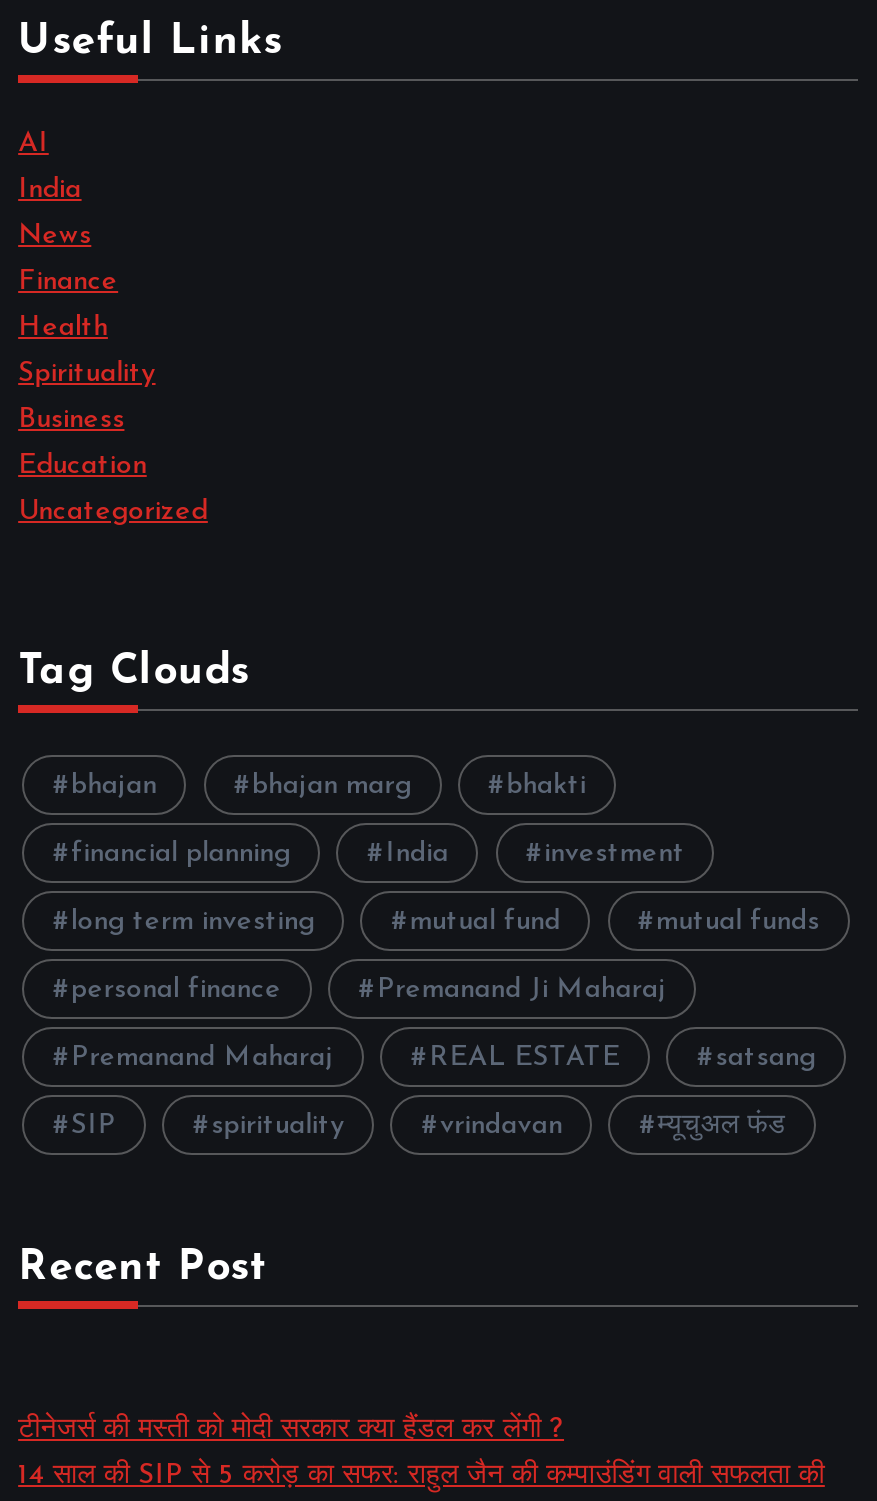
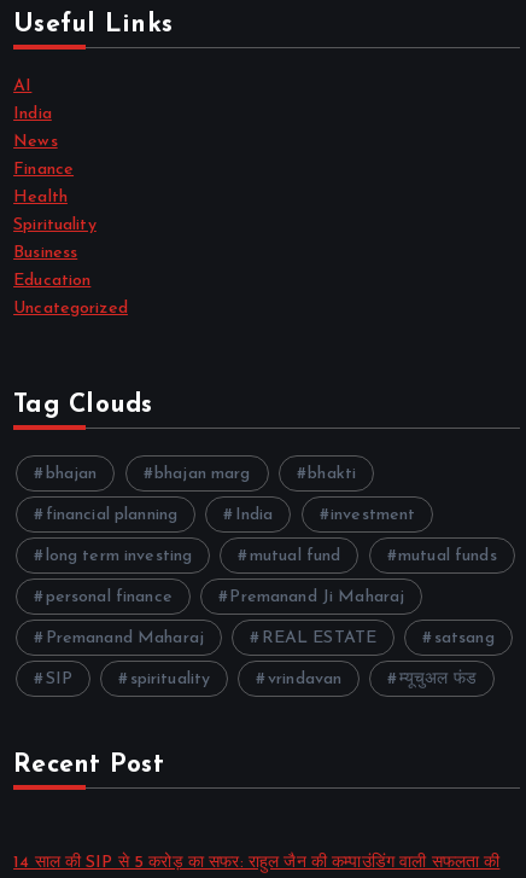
[18,1416,564,1446] टीनेजर्स की मस्ती को मोदी सरकार क्या हैंडल कर लेंगी ? -> none

